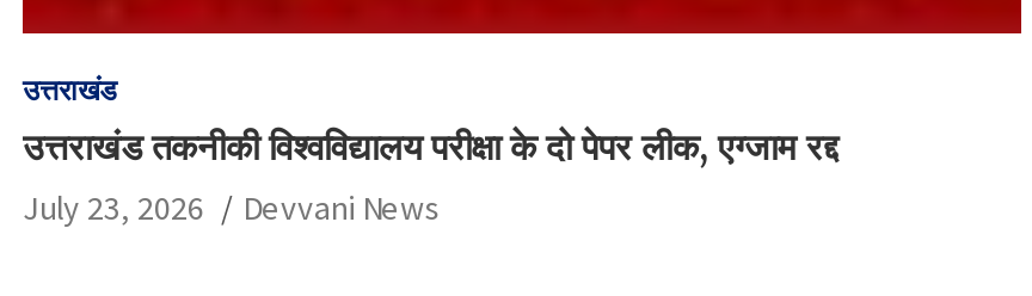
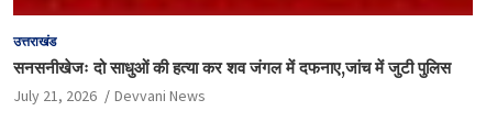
[23,125,837,230] उत्तराखंड तकनीकी विश्वविद्यालय परीक्षा के दो पेपर लीक, एग्जाम रद्द | July 23, 2026 -> [13,57,451,106] सनसनीखेजः दो साधुओं की हत्या कर शव जंगल में दफनाए,जांच में जुटी पुलिस | July 21, 2026

